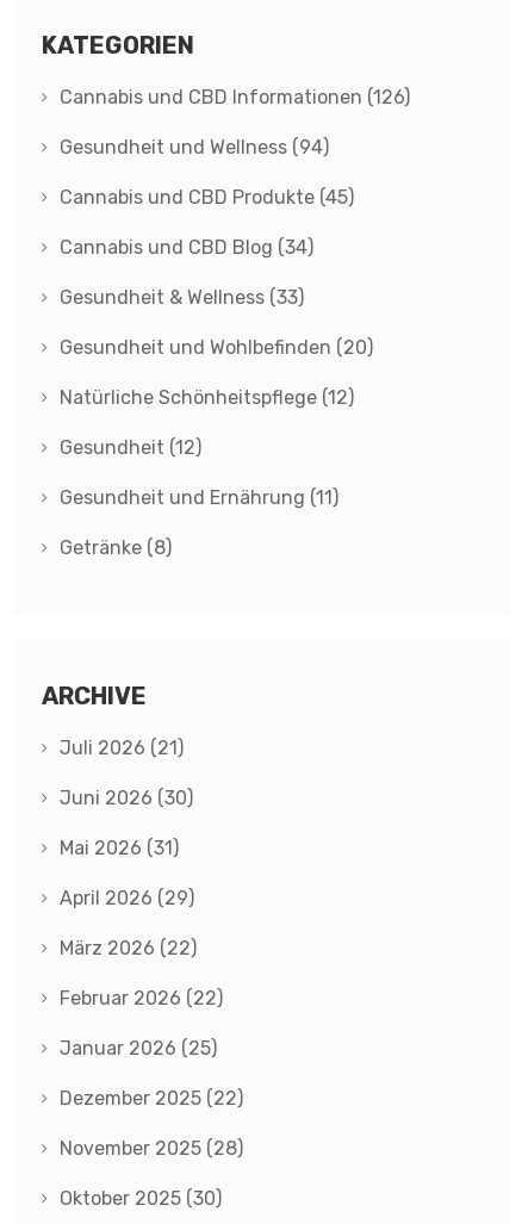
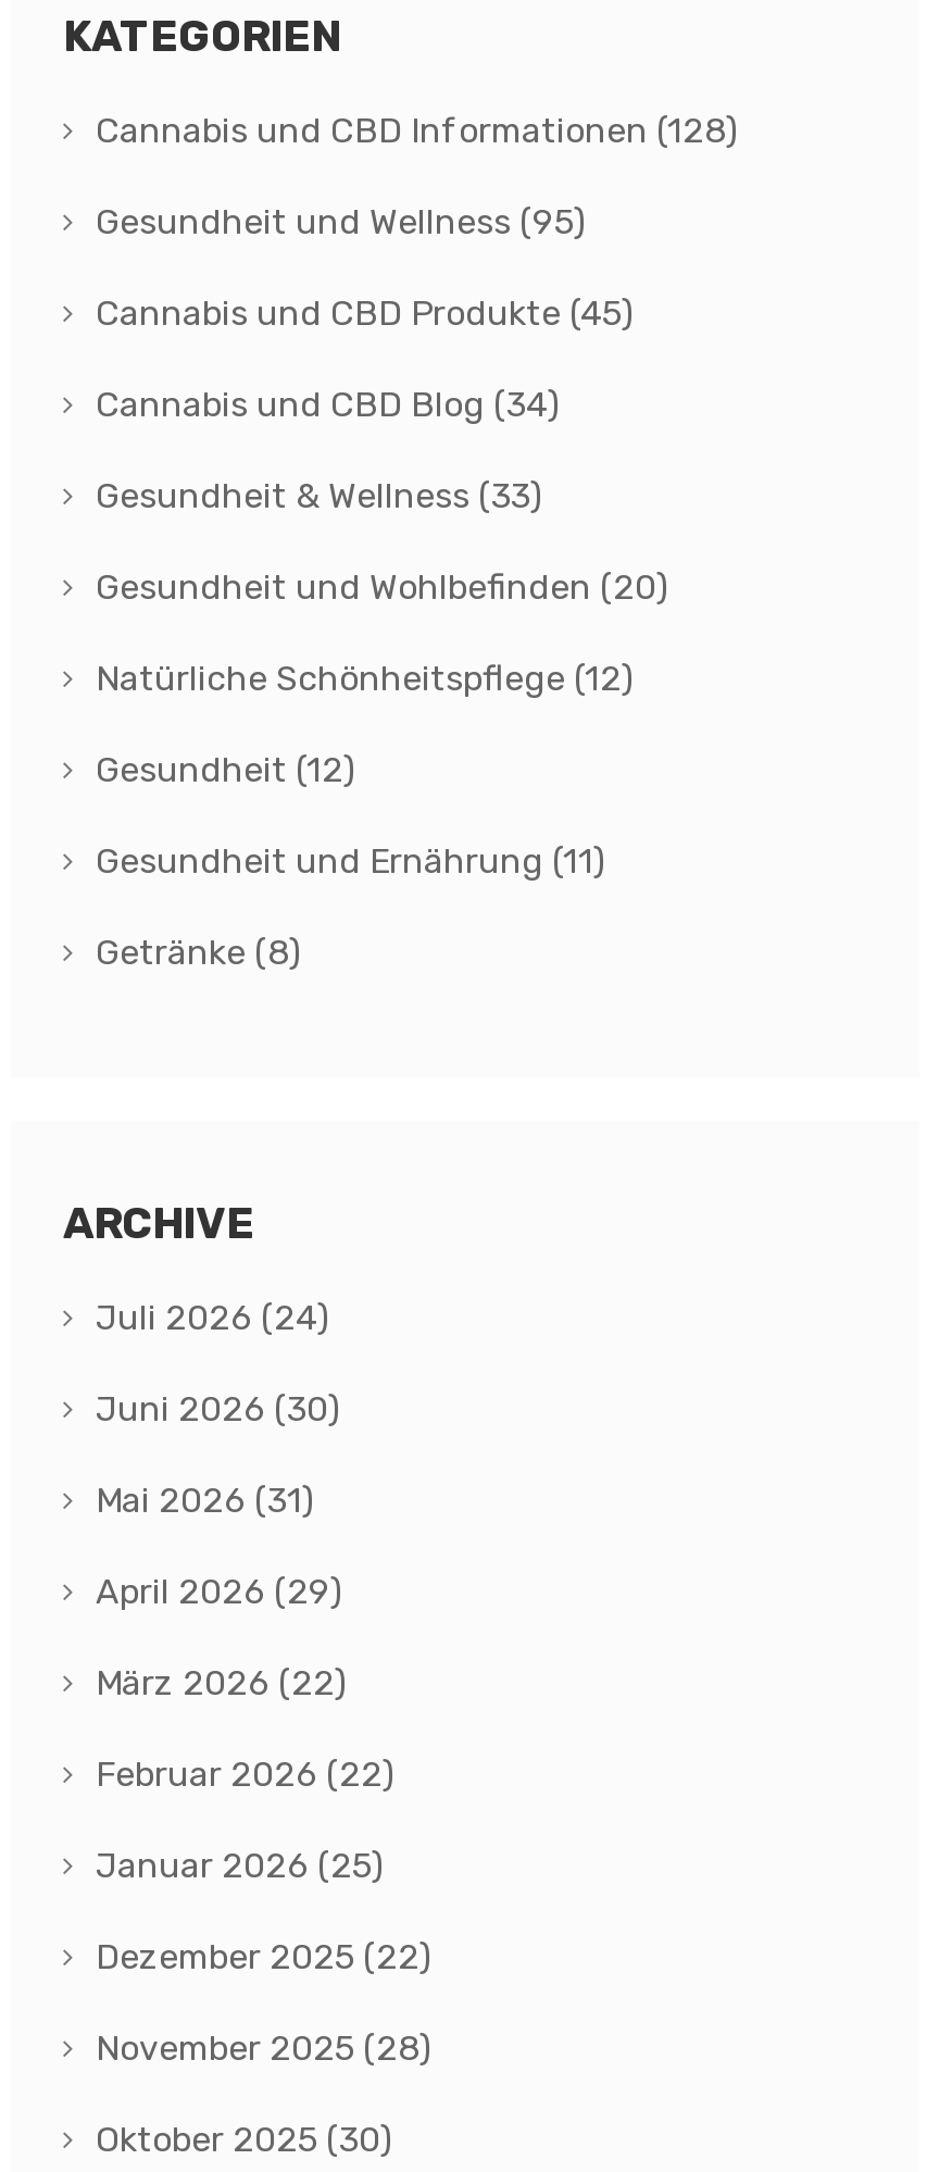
[60,86,410,108] Cannabis und CBD Informationen (126) -> [96,110,737,151] Cannabis und CBD Informationen (128)
[60,136,329,158] Gesundheit und Wellness (94) -> [96,201,585,242] Gesundheit und Wellness (95)
[60,736,184,759] Juli 2026 (21) -> [96,1297,328,1338] Juli 2026 (24)

